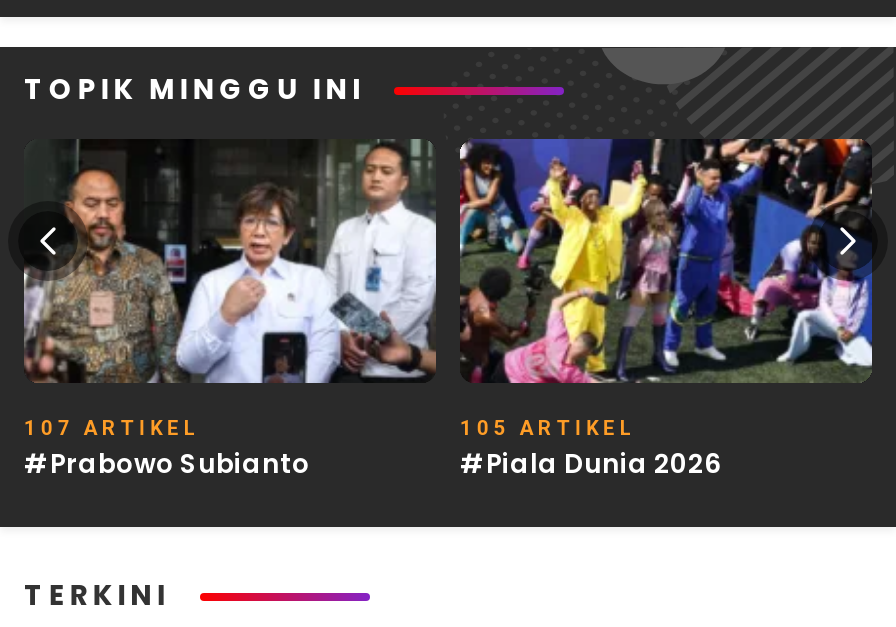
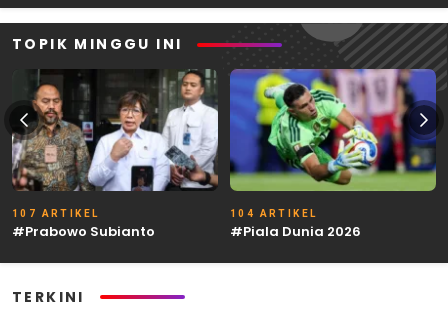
[458,137,874,439] [image] | 105 ARTIKEL -> [229,68,437,219] [image] | 104 ARTIKEL

